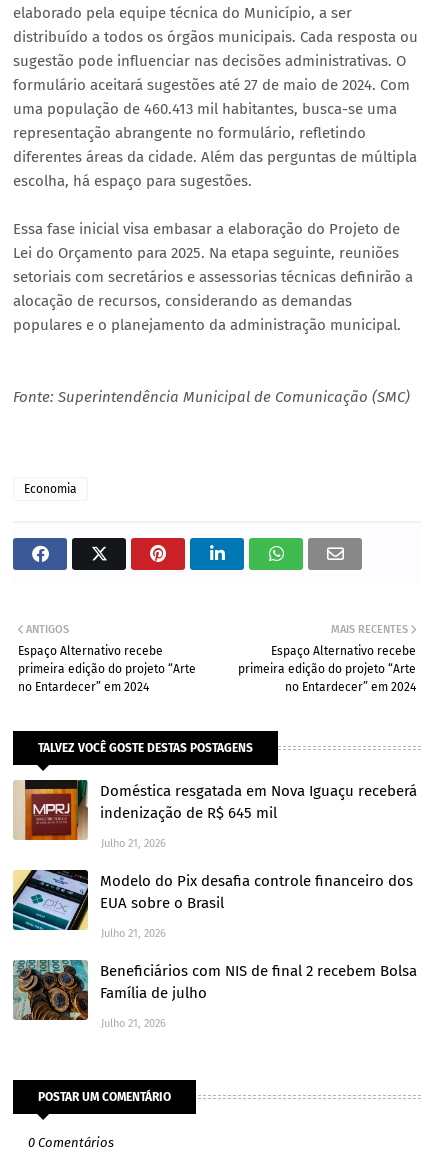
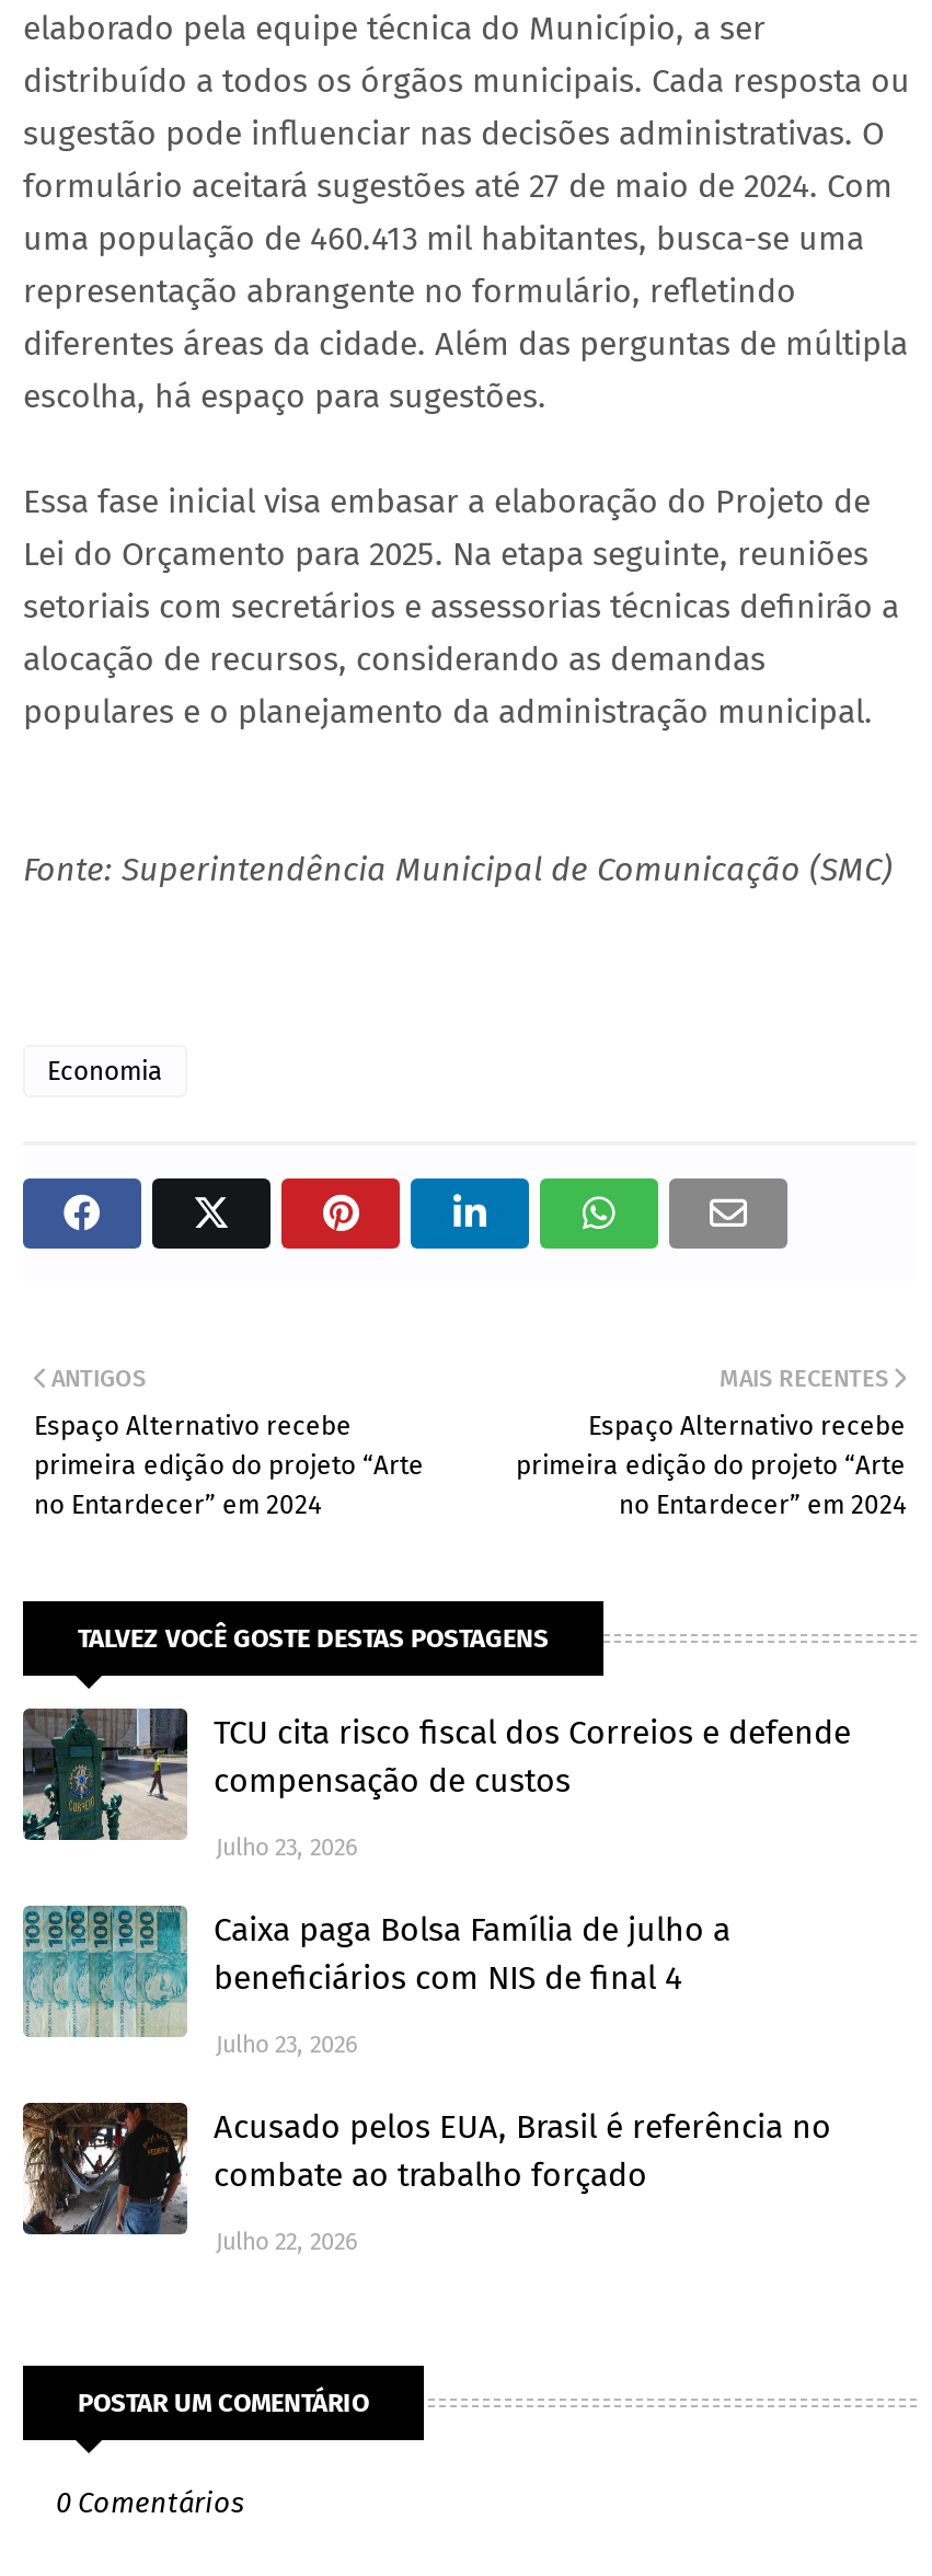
[13,780,417,841] [image] | Doméstica resgatada em Nova Iguaçu receberá | indenização de R$ 645 mil -> [21,1709,851,1842] [image] | TCU cita risco fiscal dos Correios e defende | compensação de custos
[101,837,166,850] Julho 21, 2026 -> [216,1833,358,1862] Julho 23, 2026
[12,869,413,931] [image] | Modelo do Pix desafia controle financeiro dos | EUA sobre o Brasil -> [21,1904,730,2037] [image] | Caixa paga Bolsa Família de julho a | beneficiários com NIS de final 4
[101,927,166,940] Julho 21, 2026 -> [216,2030,358,2059] Julho 23, 2026
[12,959,417,1021] [image] | Beneficiários com NIS de final 2 recebem Bolsa | Família de julho -> [23,2101,831,2236] [image] | Acusado pelos EUA, Brasil é referência no | combate ao trabalho forçado
[101,1017,166,1030] Julho 21, 2026 -> [216,2227,358,2256] Julho 22, 2026

